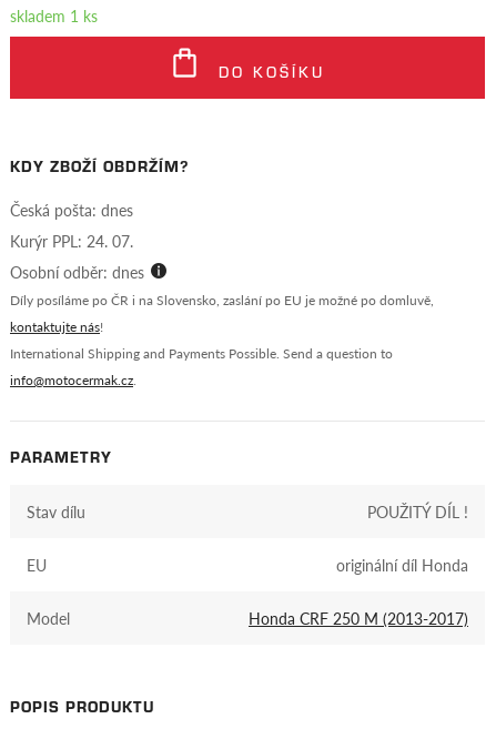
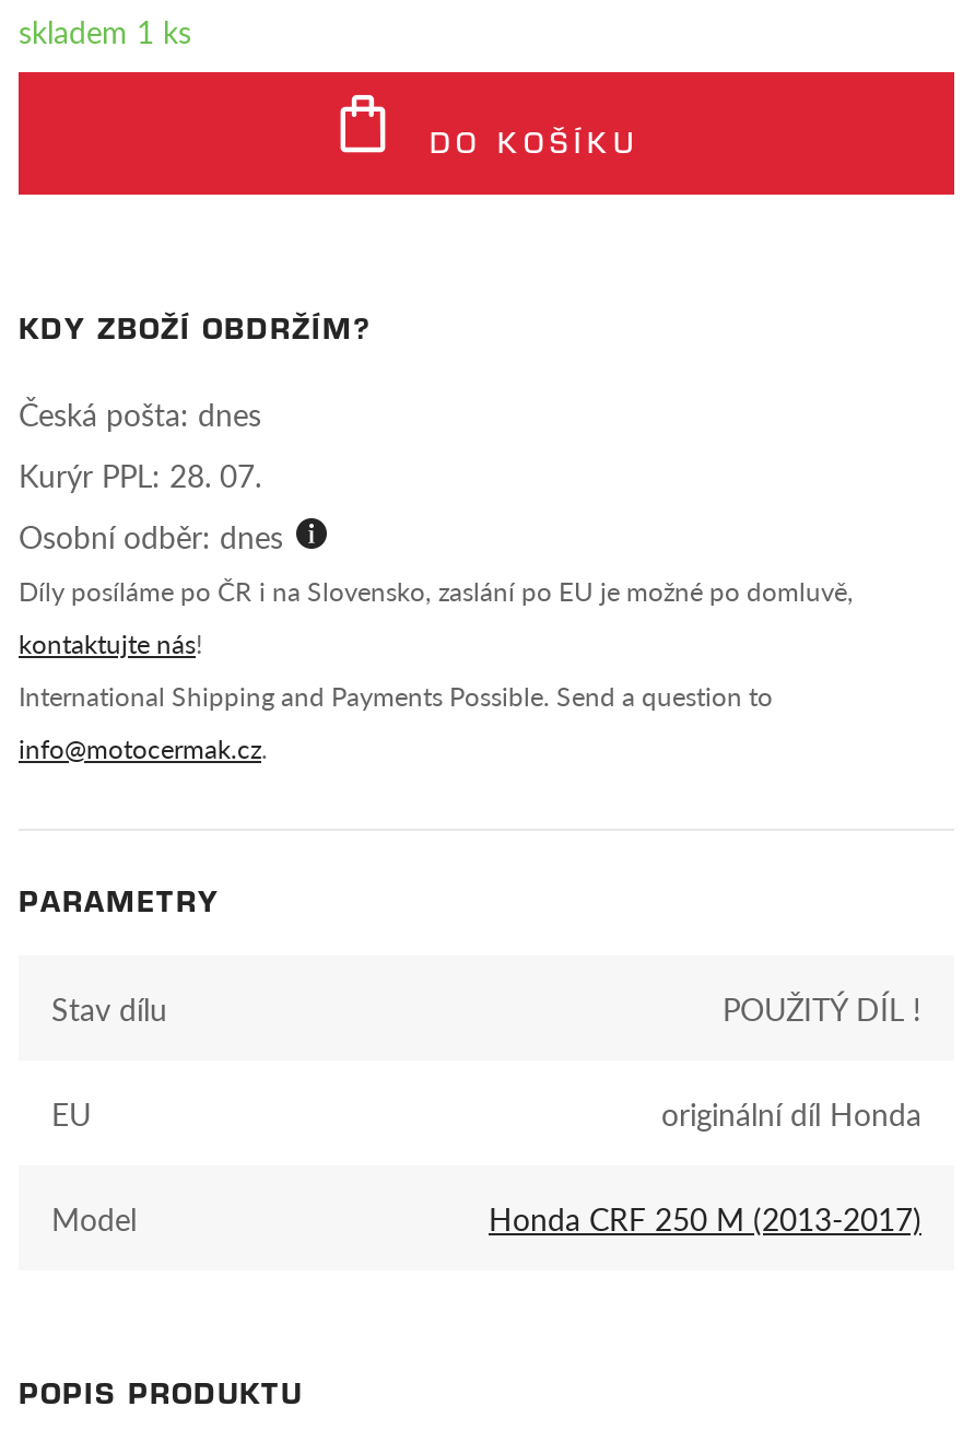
[10,230,133,252] Kurýr PPL: 24. 07. -> [19,453,261,496] Kurýr PPL: 28. 07.

